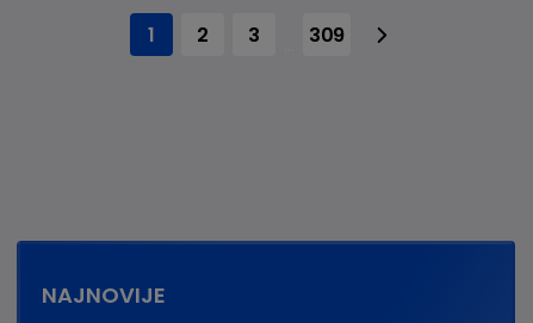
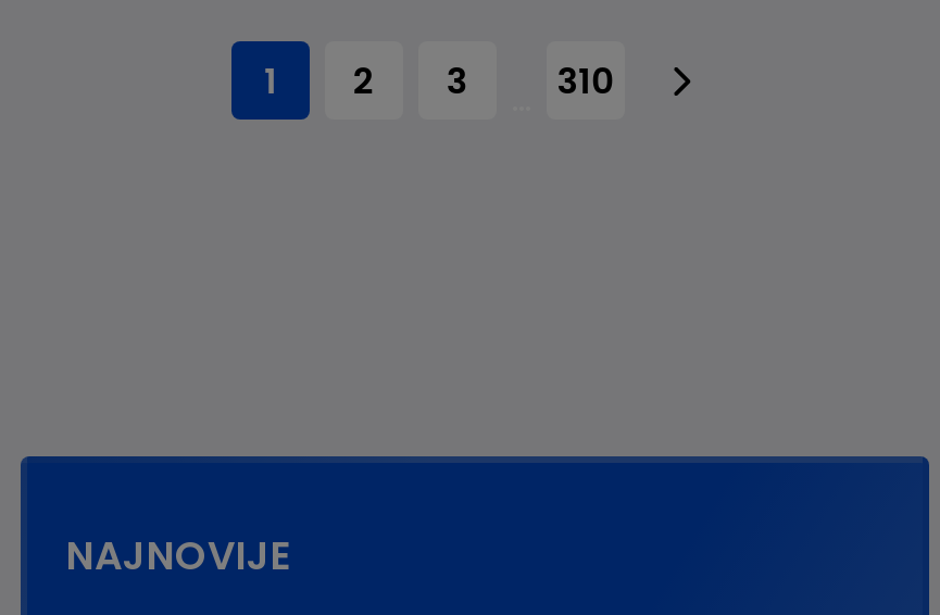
[148,21,345,59] 1 2 3 ... 309 -> [264,56,614,124] 1 2 3 ... 310

